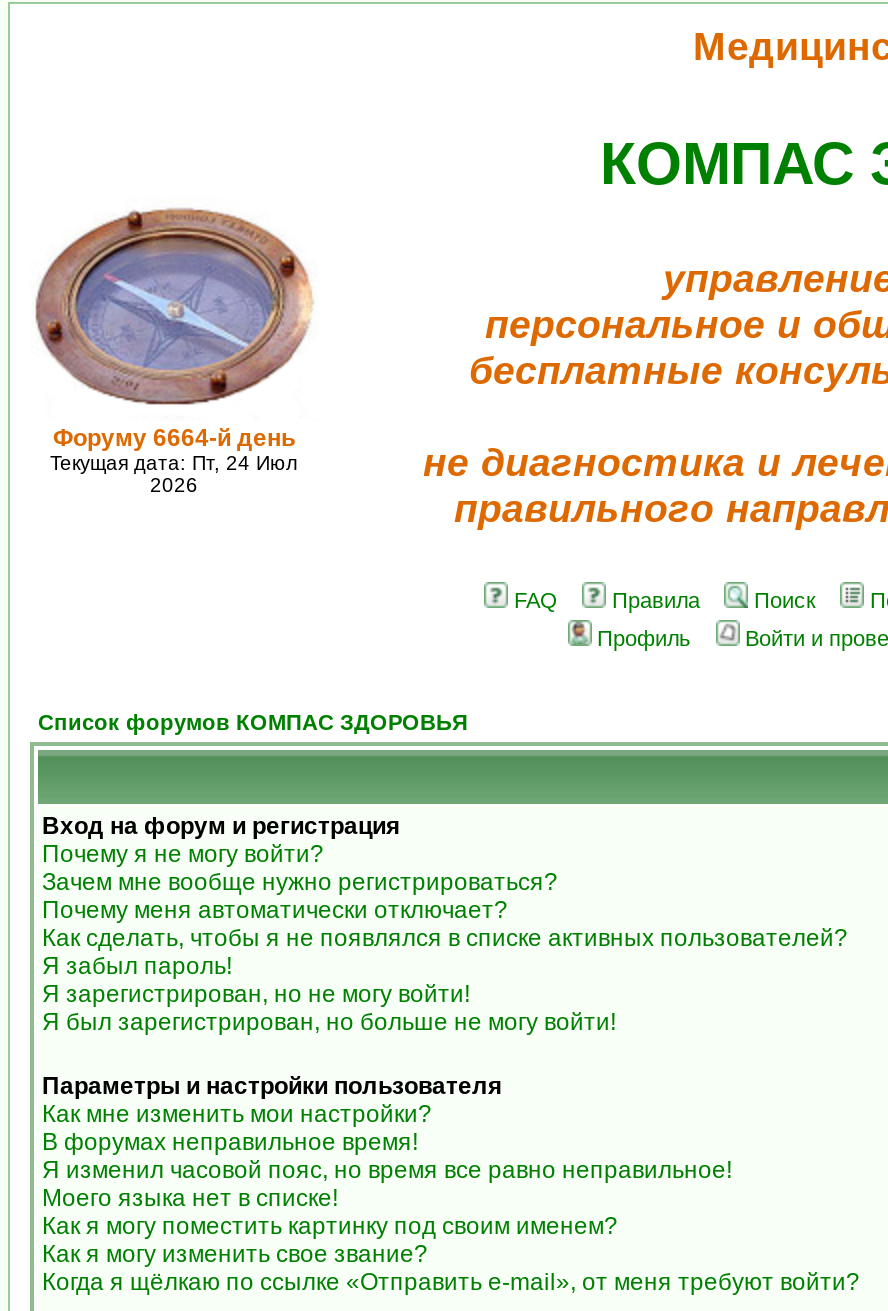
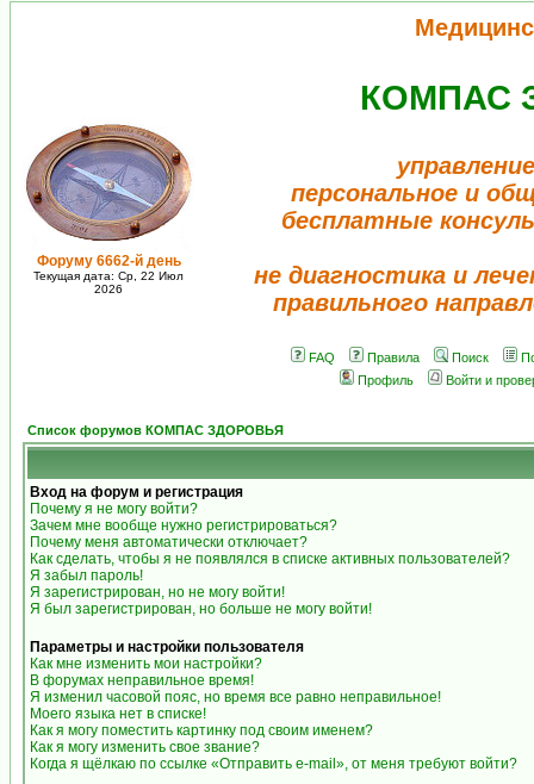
[53,424,295,452] Форуму 6664-й день -> [36,253,181,269] Форуму 6662-й день
[50,452,298,474] Текущая дата: Пт, 24 Июл -> [33,269,184,282] Текущая дата: Ср, 22 Июл

